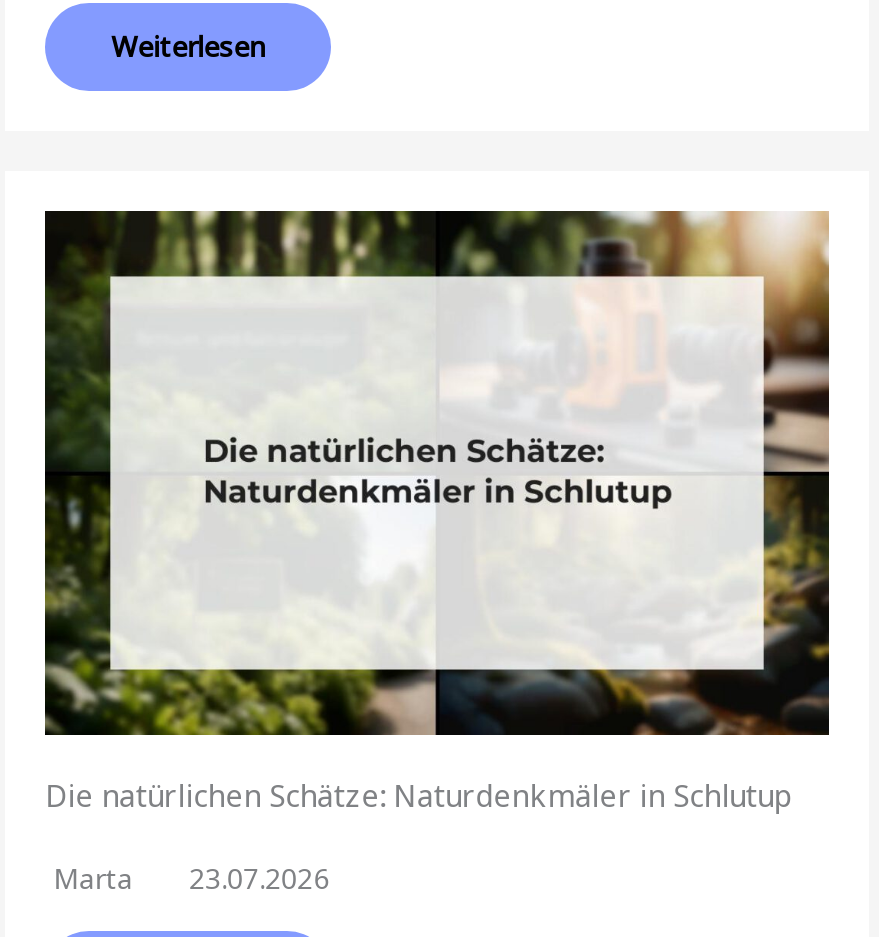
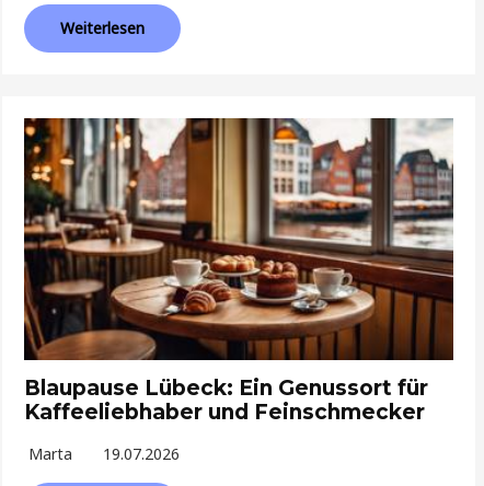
[45,209,831,815] [image] | Die natürlichen Schätze: Naturdenkmäler in Schlutup -> [23,117,453,425] [image] | Blaupause Lübeck: Ein Genussort für | Kaffeeliebhaber und Feinschmecker
[53,859,329,897] Marta 23.07.2026 -> [29,443,180,464] Marta 19.07.2026

